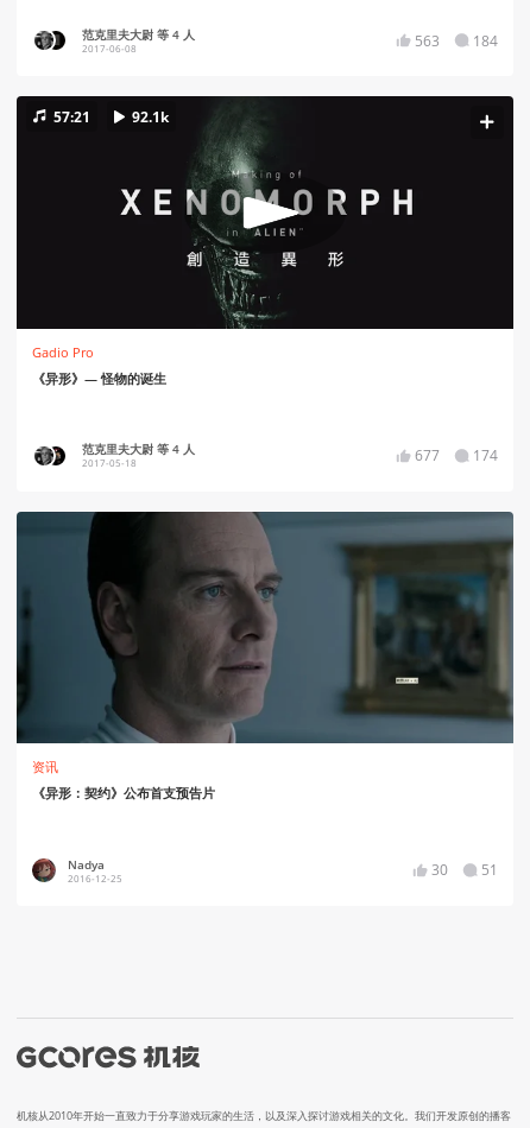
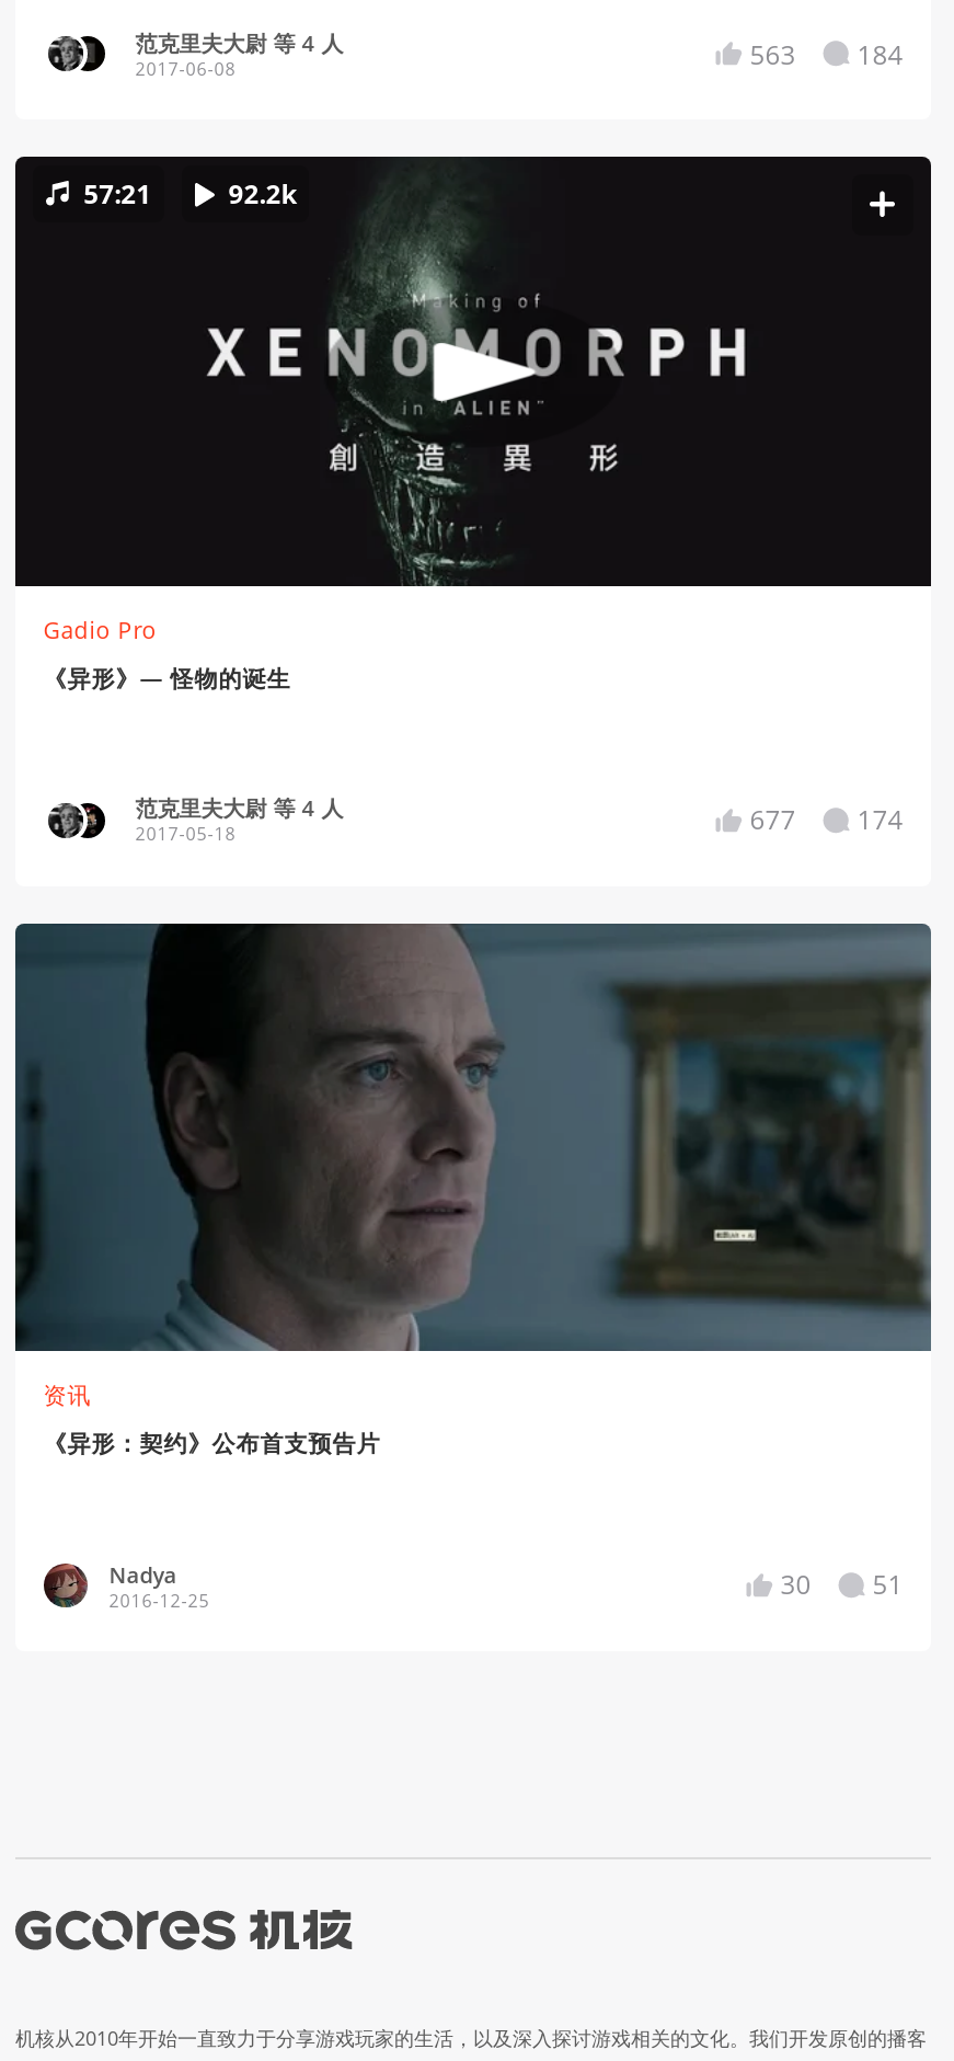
[132,106,169,126] 92.1k -> [228,174,296,212] 92.2k

